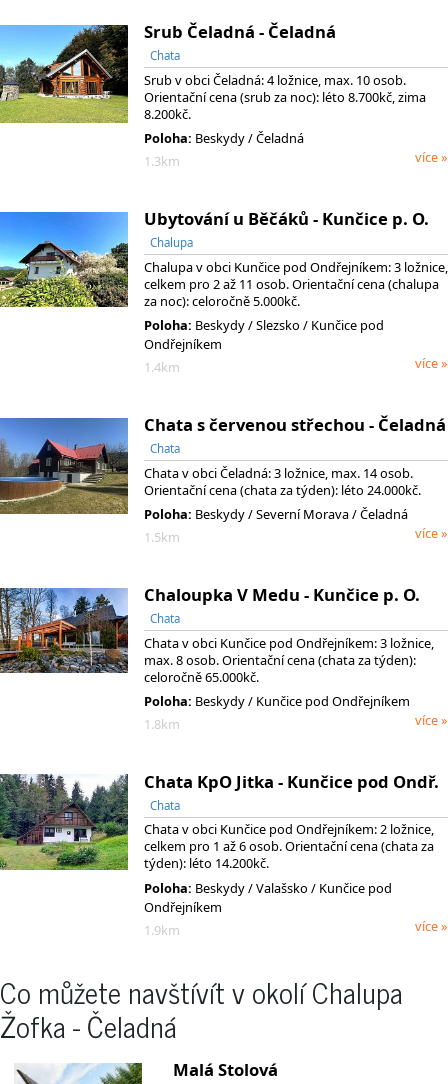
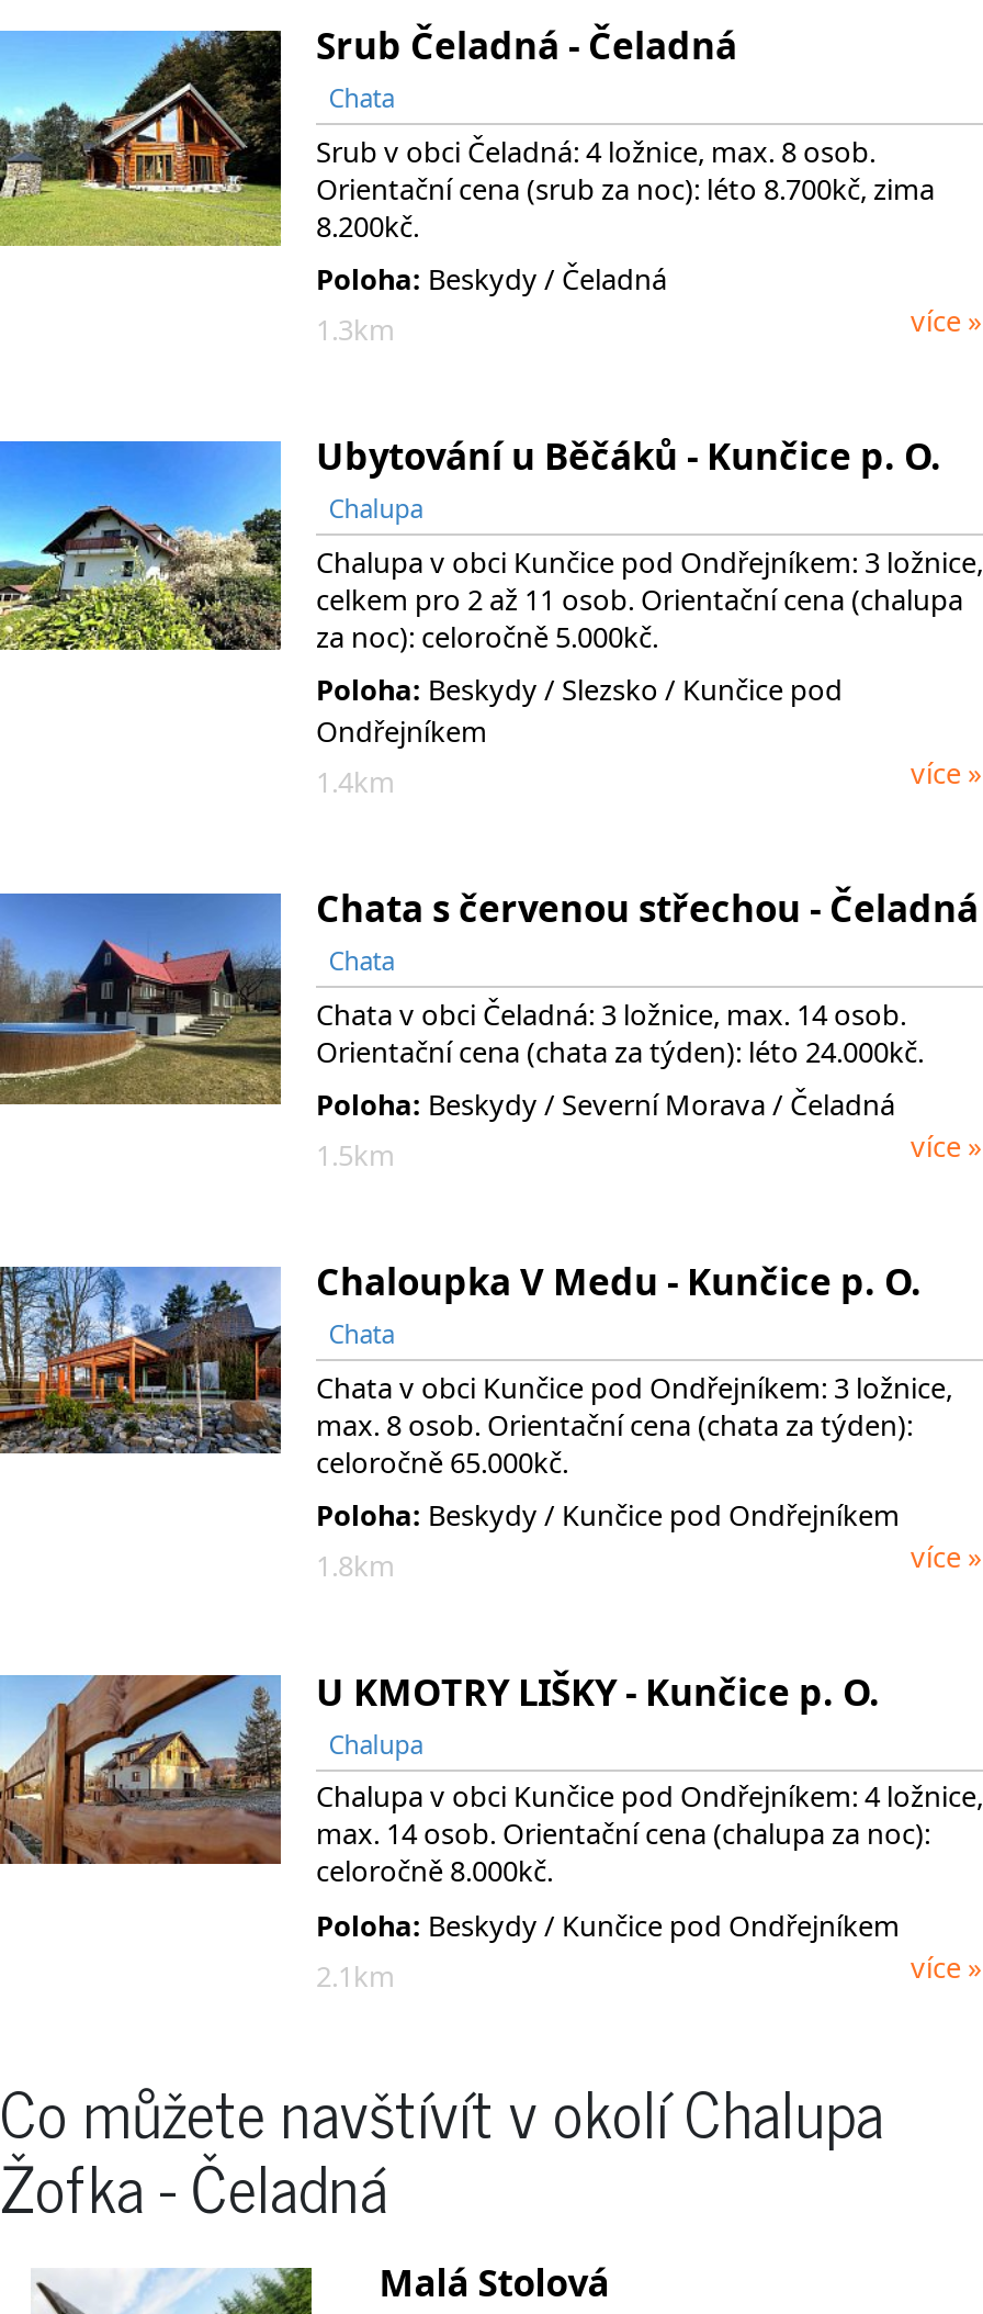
[144,71,406,89] Srub v obci Čeladná: 4 ložnice, max. 10 osob. -> [316,132,875,171] Srub v obci Čeladná: 4 ložnice, max. 8 osob.
[3,770,439,939] [image] | Chata KpO Jitka - Kunčice pod Ondř. | Chata | Chata v obci Kunčice pod Ondřejníkem: 2 ložnice, | celkem pro 1 až 6 osob. Orientační cena (chata za | týden): léto 14.200kč. | Poloha: Beskydy / Valašsko / Kunčice pod | Ondřejníkem | 1.9km -> [7,1665,983,1995] [image] | U KMOTRY LIŠKY - Kunčice p. O. | Chalupa | Chalupa v obci Kunčice pod Ondřejníkem: 4 ložnice, | max. 14 osob. Orientační cena (chalupa za noc): | celoročně 8.000kč. | Poloha: Beskydy / Kunčice pod Ondřejníkem | 2.1km

